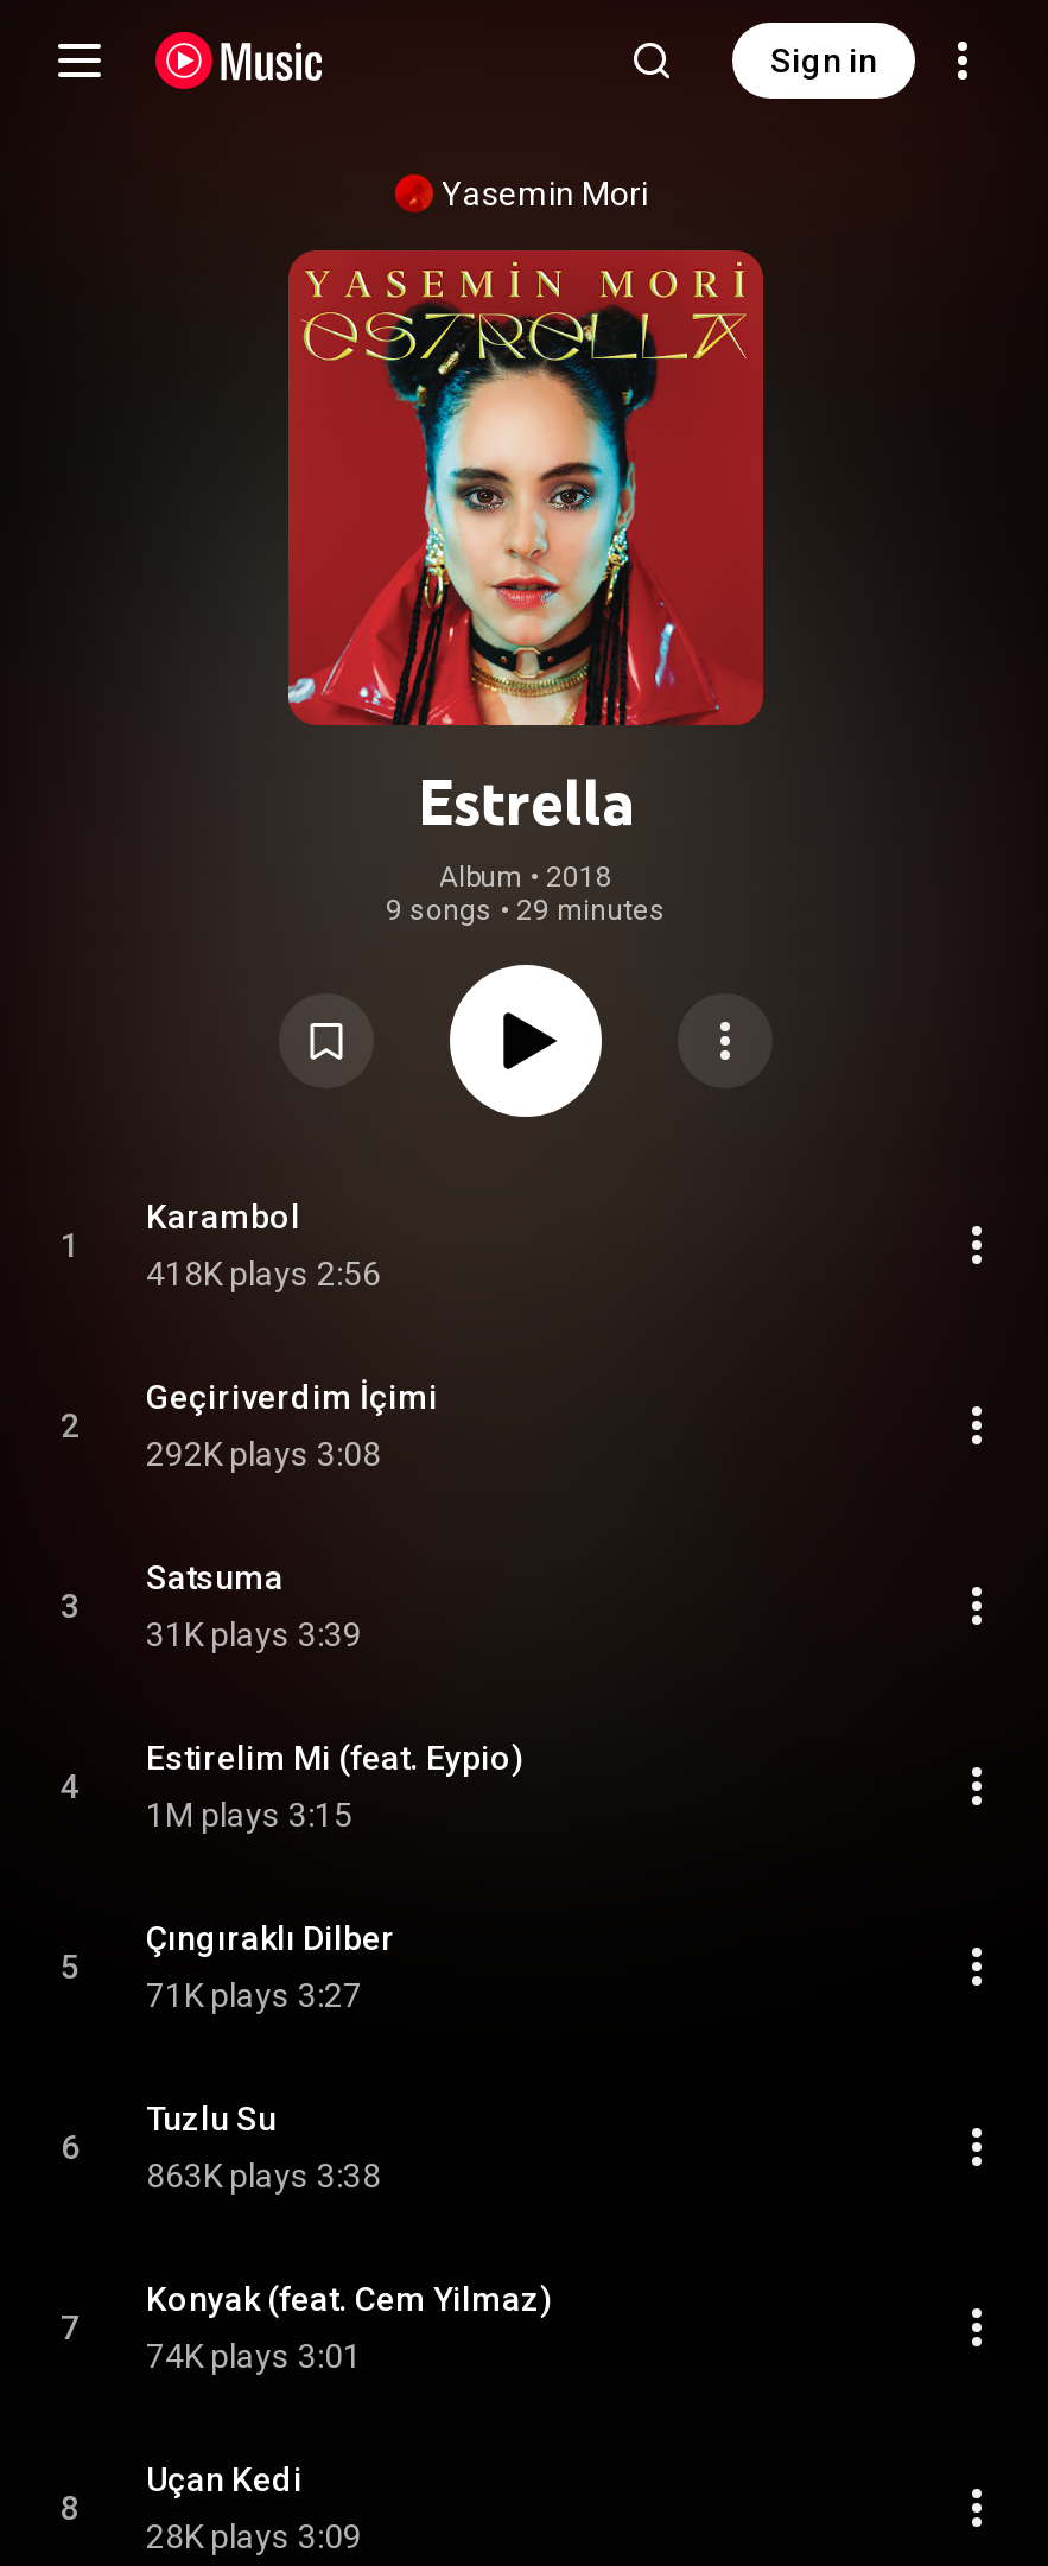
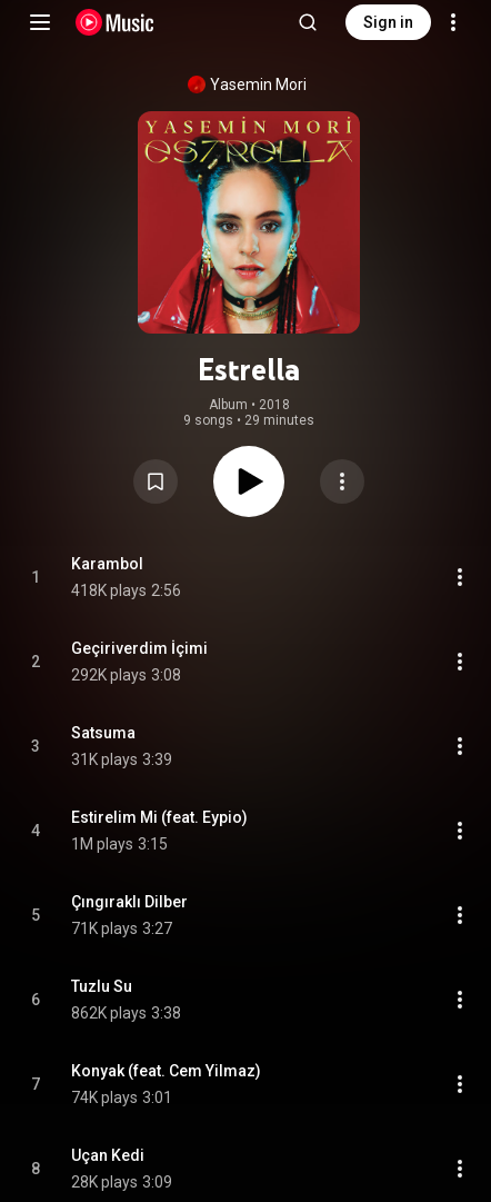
[146,2157,381,2195] 863K plays 3:38 -> [71,1004,181,1022] 862K plays 3:38

